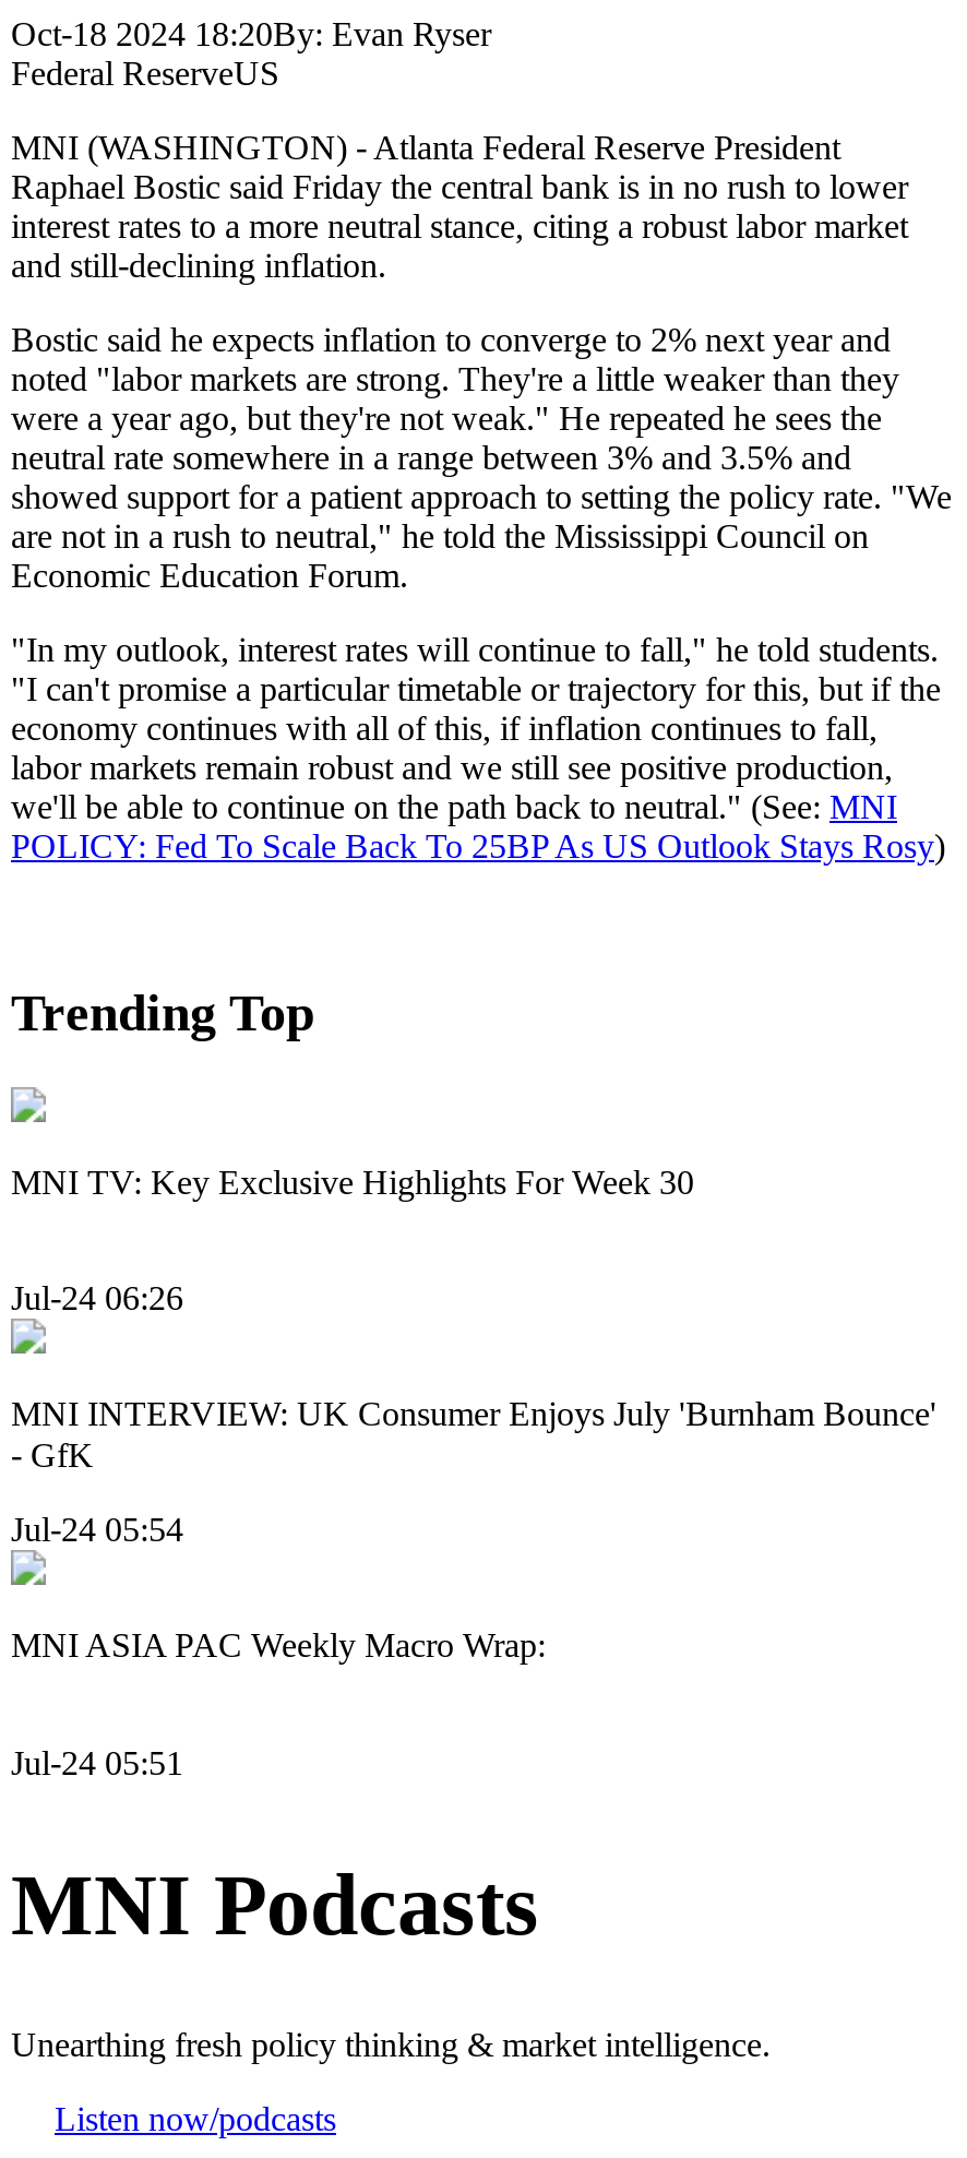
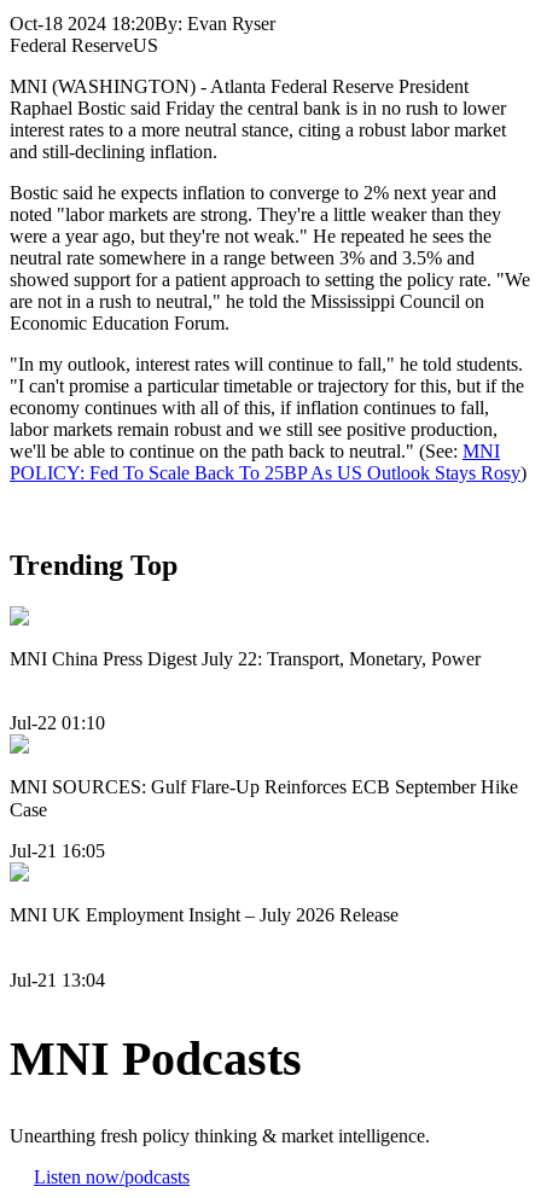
[11,1163,694,1200] MNI TV: Key Exclusive Highlights For Week 30 -> [10,648,481,669] MNI China Press Digest July 22: Transport, Monetary, Power
[11,1279,183,1316] Jul-24 06:26 -> [10,713,105,733] Jul-22 01:10
[11,1395,936,1474] MNI INTERVIEW: UK Consumer Enjoys July 'Burnham Bounce' | - GfK -> [10,777,518,820] MNI SOURCES: Gulf Flare-Up Reinforces ECB September Hike | Case
[11,1512,183,1549] Jul-24 05:54 -> [10,841,105,862] Jul-21 16:05
[11,1627,546,1664] MNI ASIA PAC Weekly Macro Wrap: -> [10,905,399,926] MNI UK Employment Insight – July 2026 Release
[11,1744,183,1781] Jul-24 05:51 -> [10,970,105,990] Jul-21 13:04

